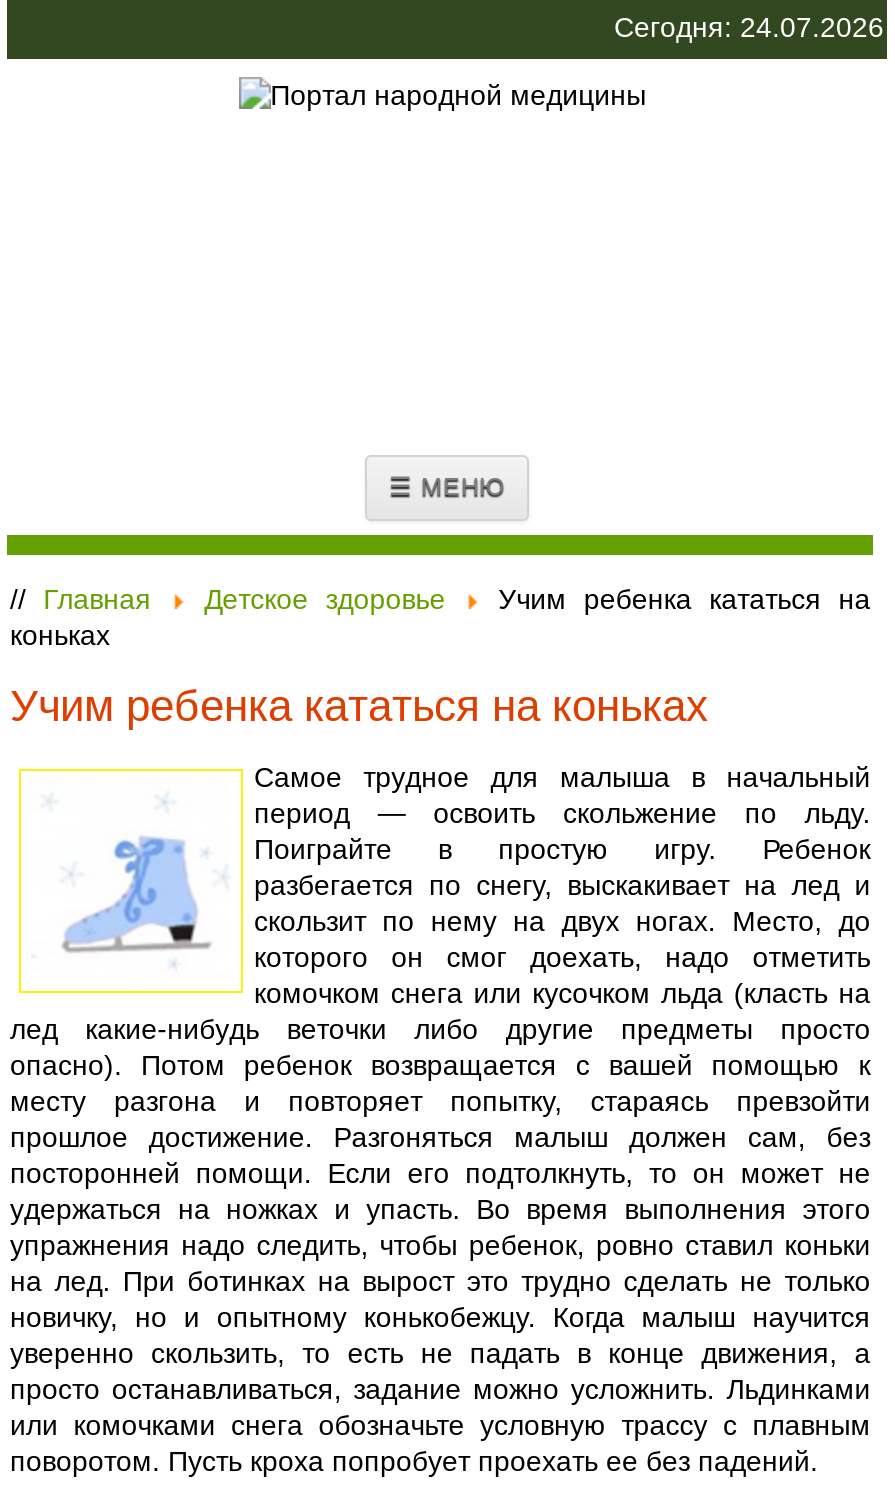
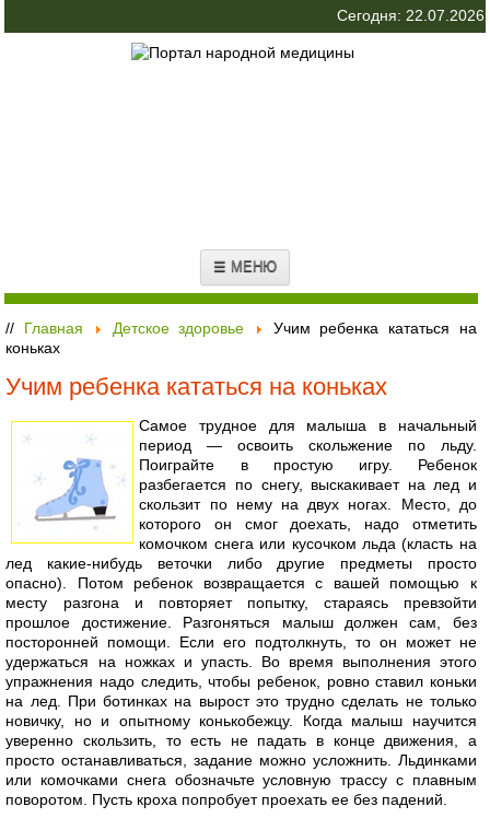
[614,11,884,43] Сегодня: 24.07.2026 -> [336,7,484,24] Сегодня: 22.07.2026

